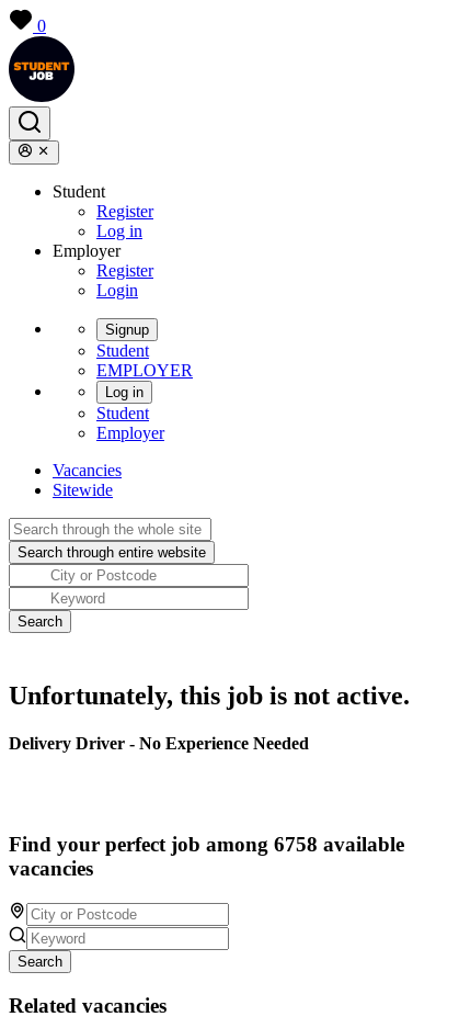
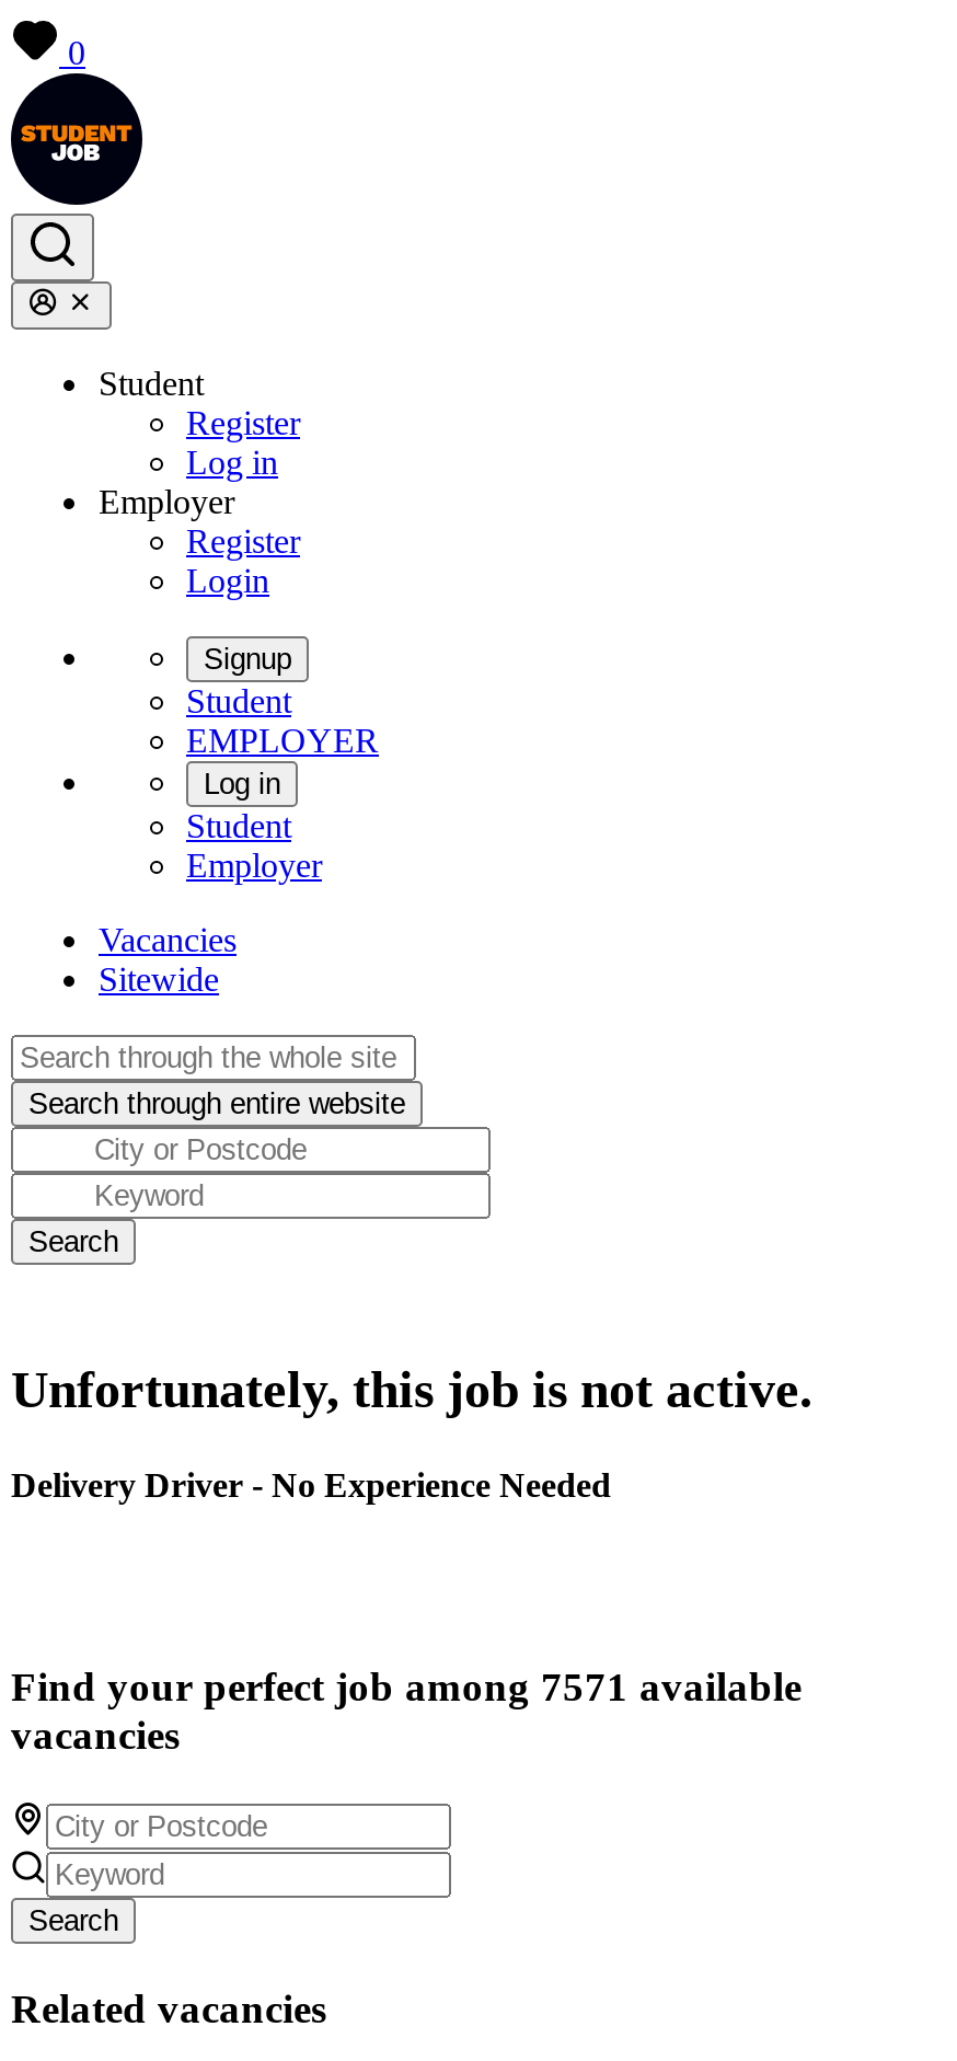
[9,833,404,856] Find your perfect job among 6758 available -> [11,1664,802,1710] Find your perfect job among 7571 available

